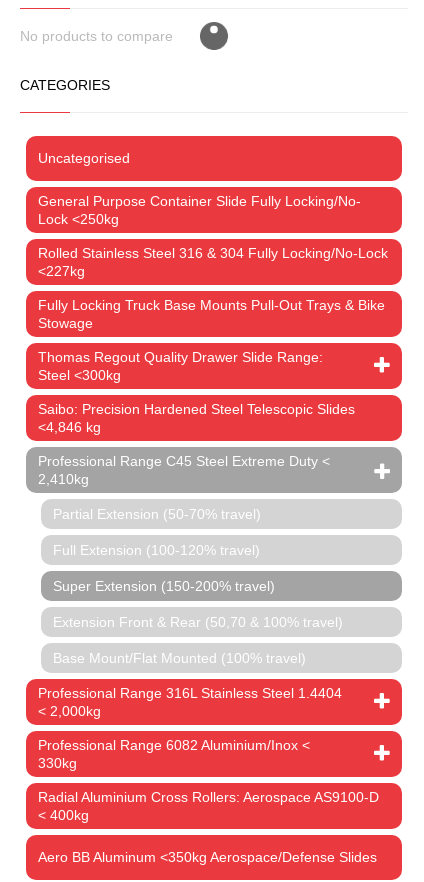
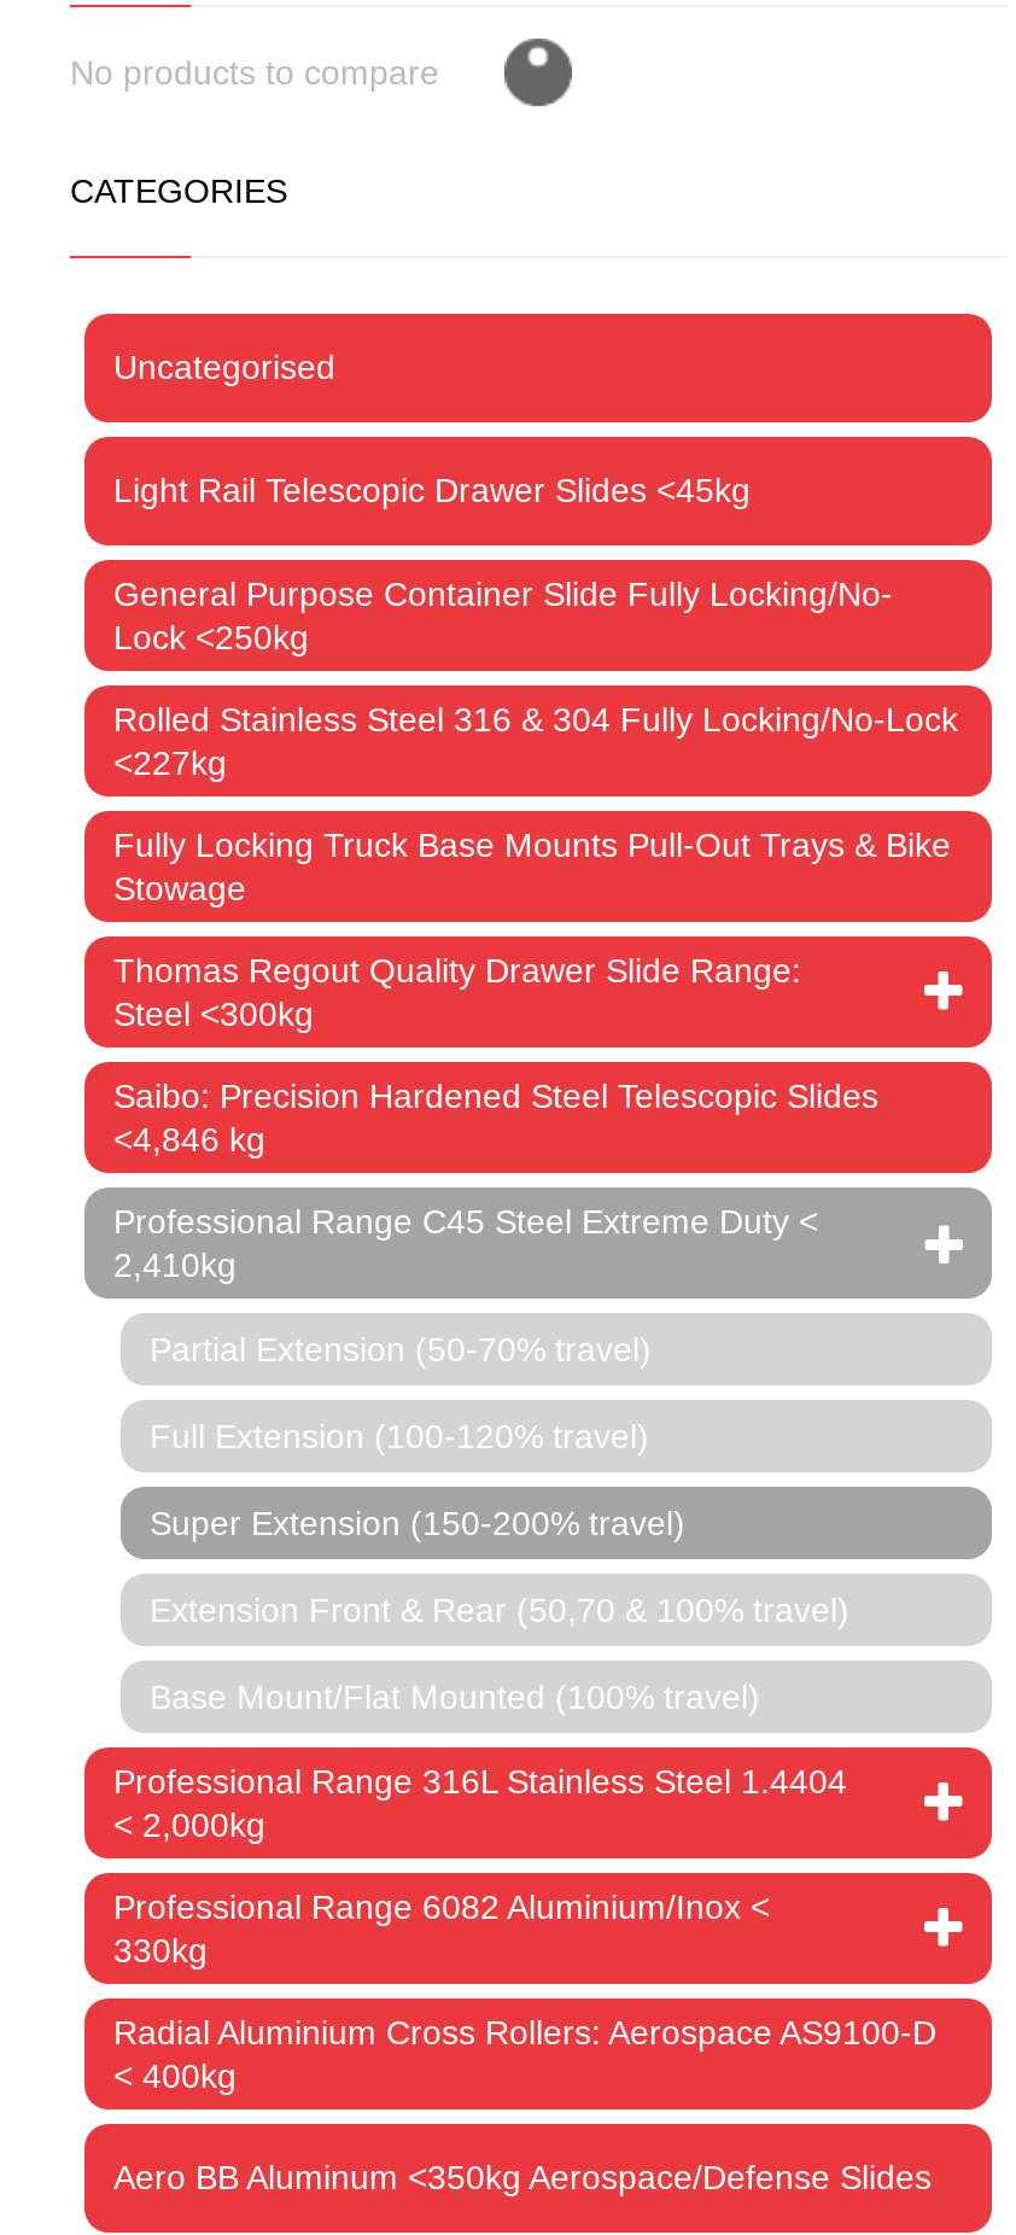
none -> [113,471,751,510] Light Rail Telescopic Drawer Slides <45kg

